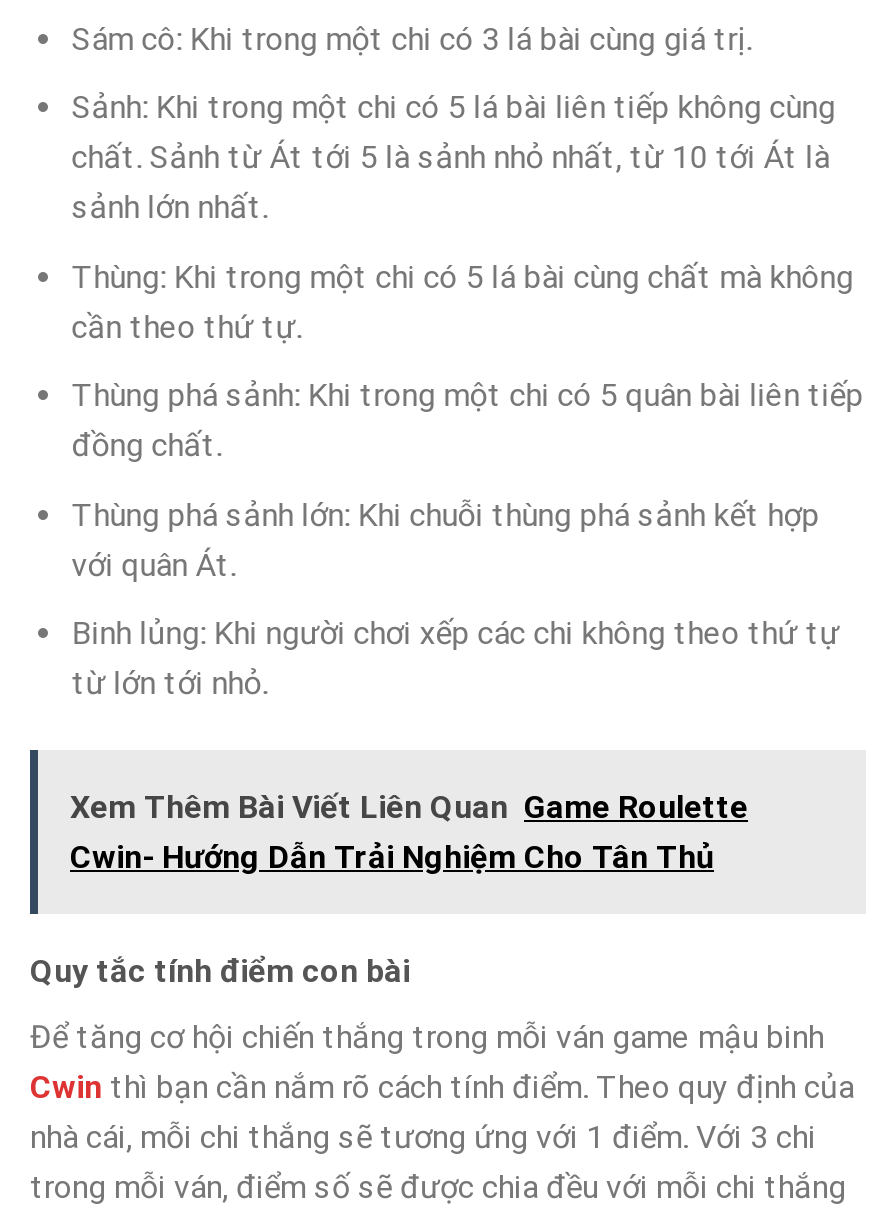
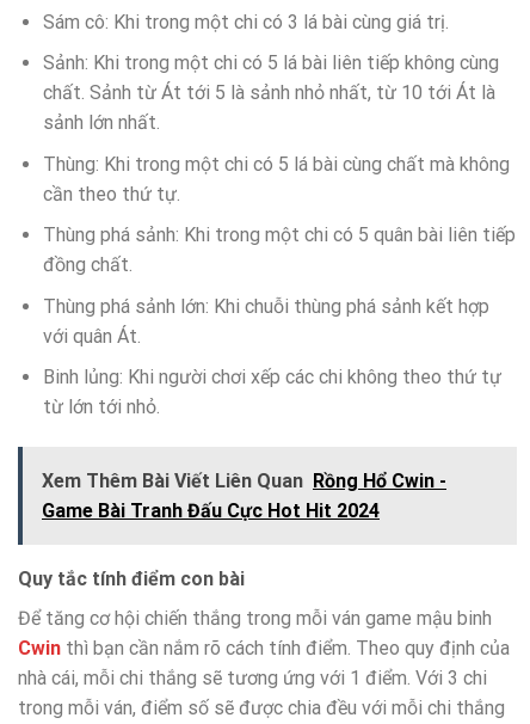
[70,789,748,877] Xem Thêm Bài Viết Liên Quan Game Roulette | Cwin- Hướng Dẫn Trải Nghiệm Cho Tân Thủ -> [42,470,446,522] Xem Thêm Bài Viết Liên Quan Rồng Hổ Cwin - | Game Bài Tranh Đấu Cực Hot Hit 2024

